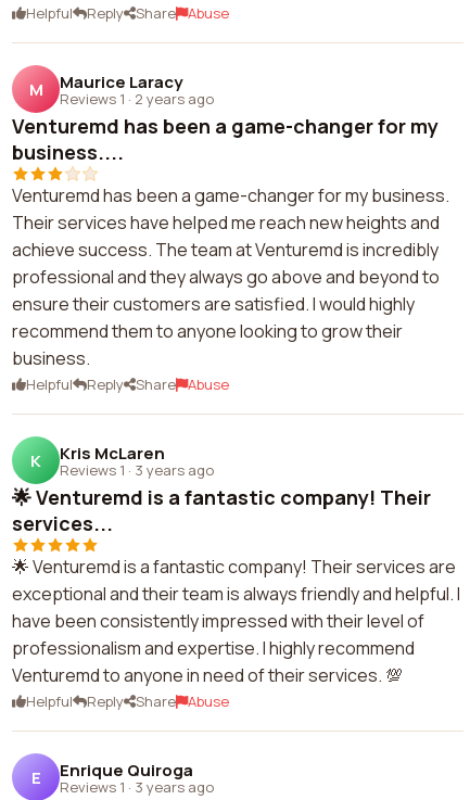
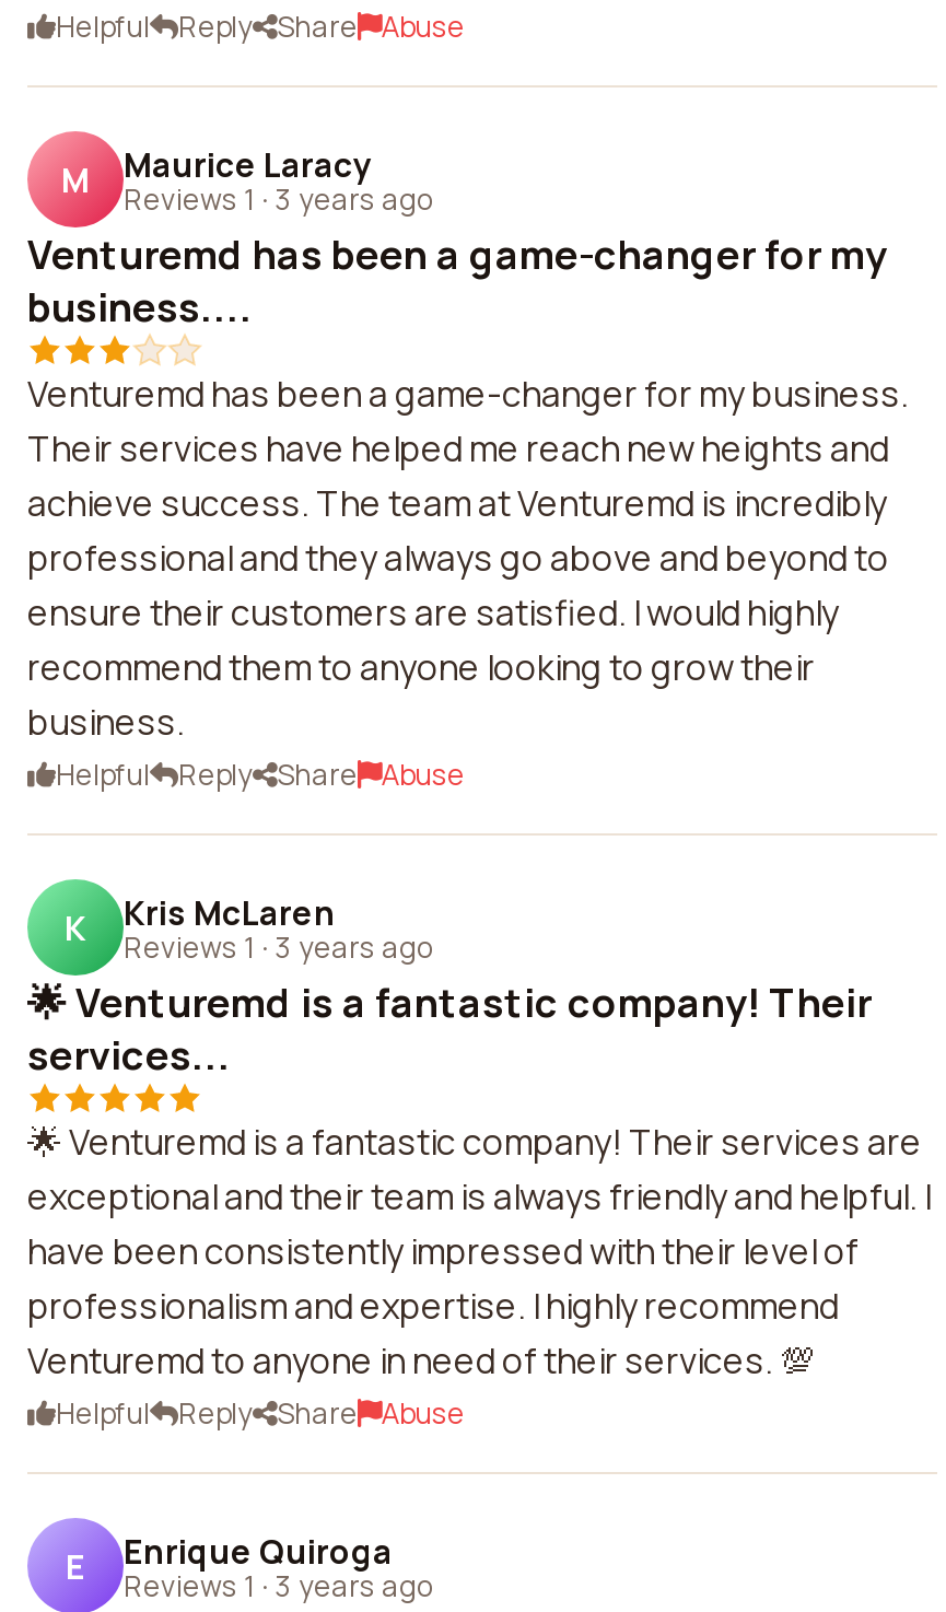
[60,88,214,108] Reviews 1 ·2 years ago -> [124,178,434,218] Reviews 1 ·3 years ago

